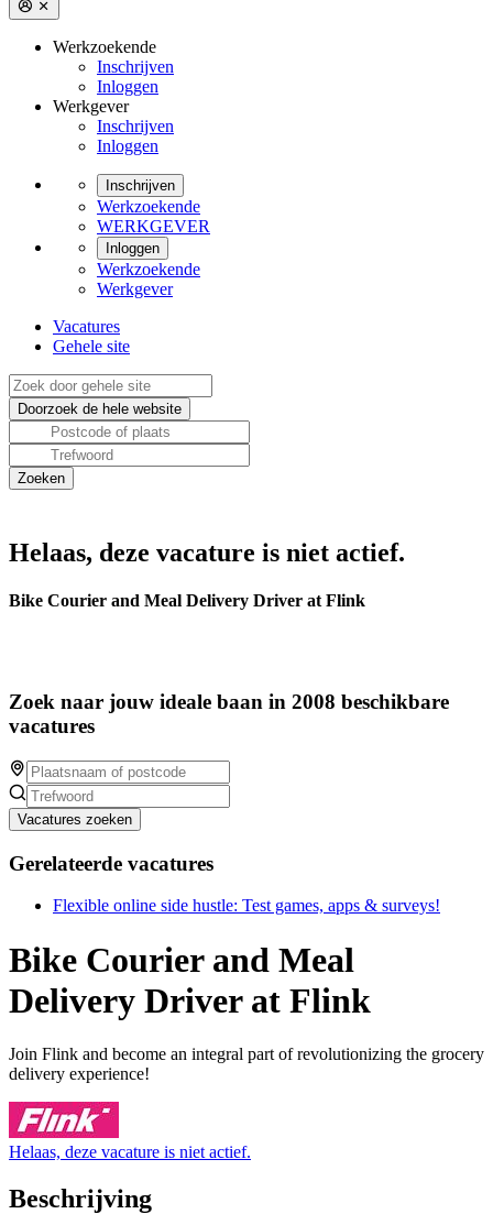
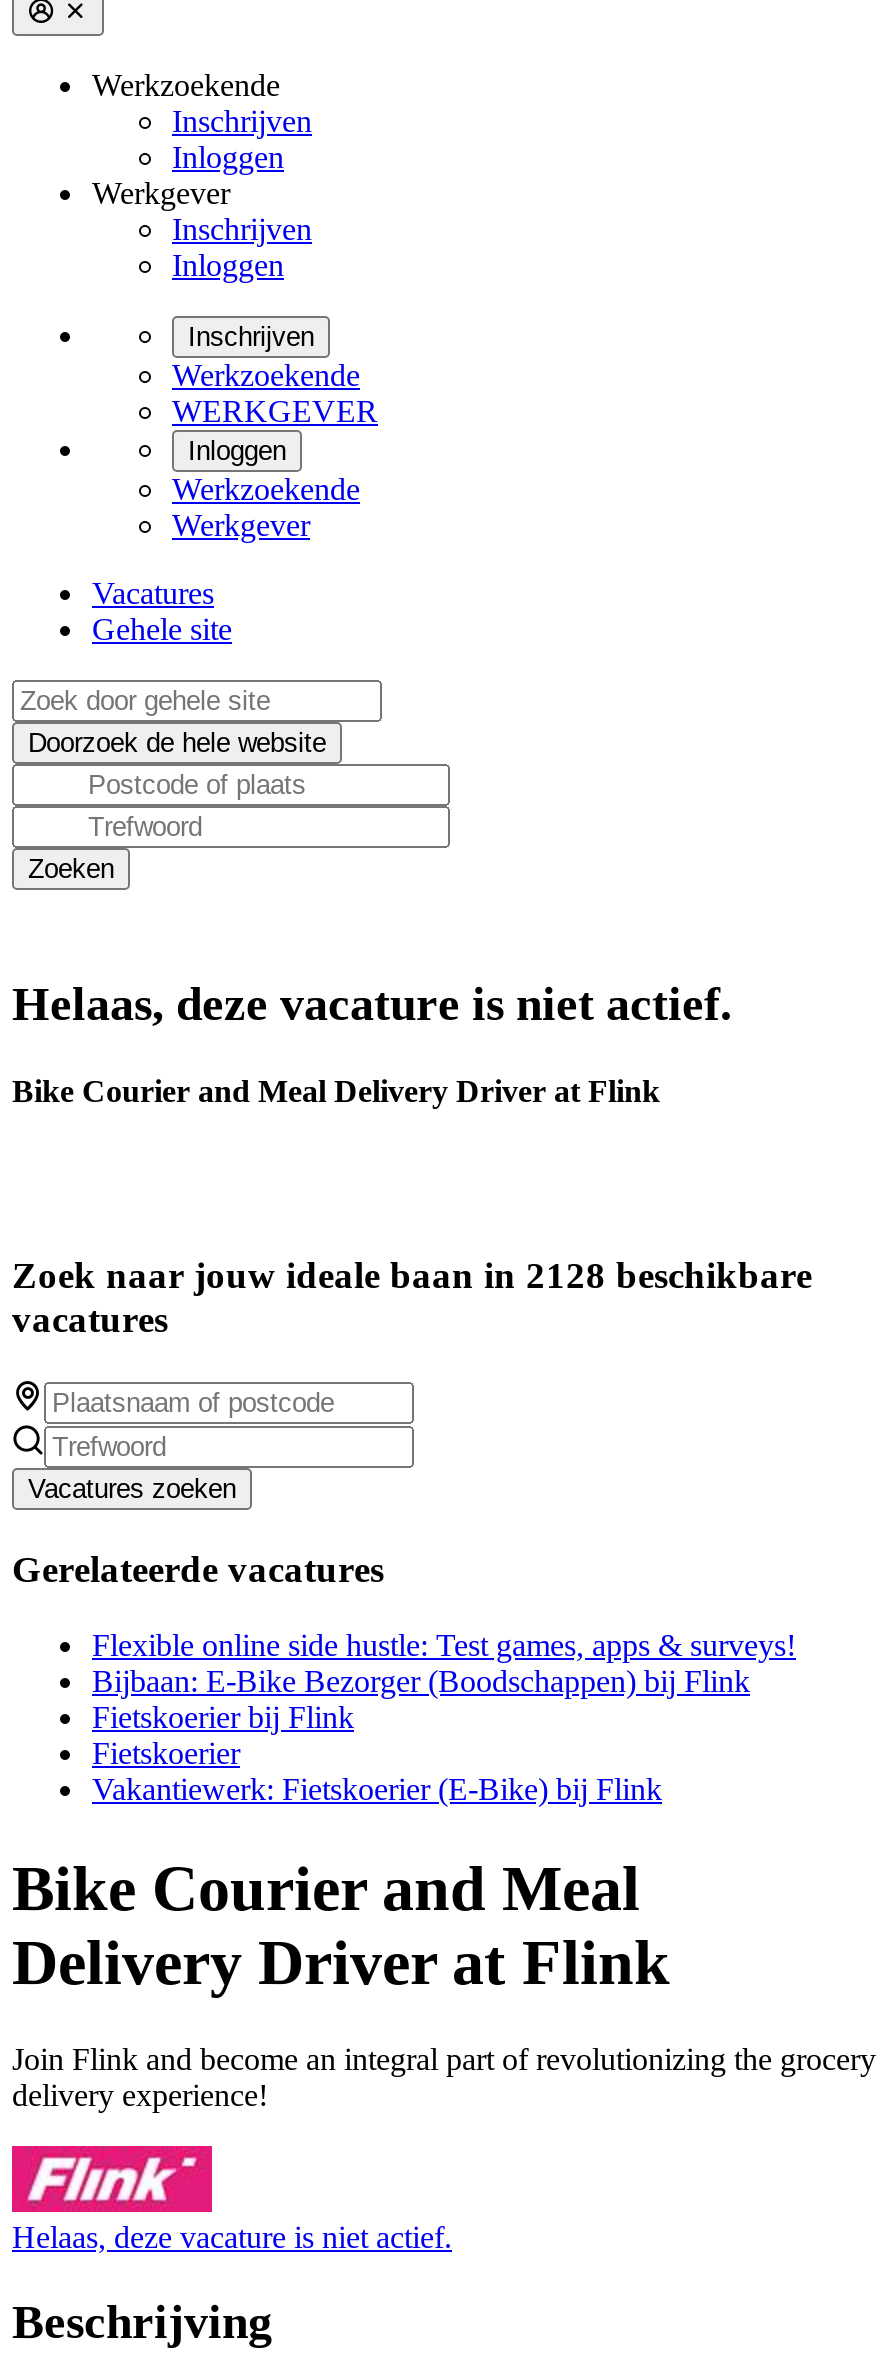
[9,690,449,713] Zoek naar jouw ideale baan in 2008 beschikbare -> [12,1254,812,1296] Zoek naar jouw ideale baan in 2128 beschikbare
none -> [92,1665,750,1807] Bijbaan: E-Bike Bezorger (Boodschappen) bij Flink | Fietskoerier bij Flink | Fietskoerier | Vakantiewerk: Fietskoerier (E-Bike) bij Flink

